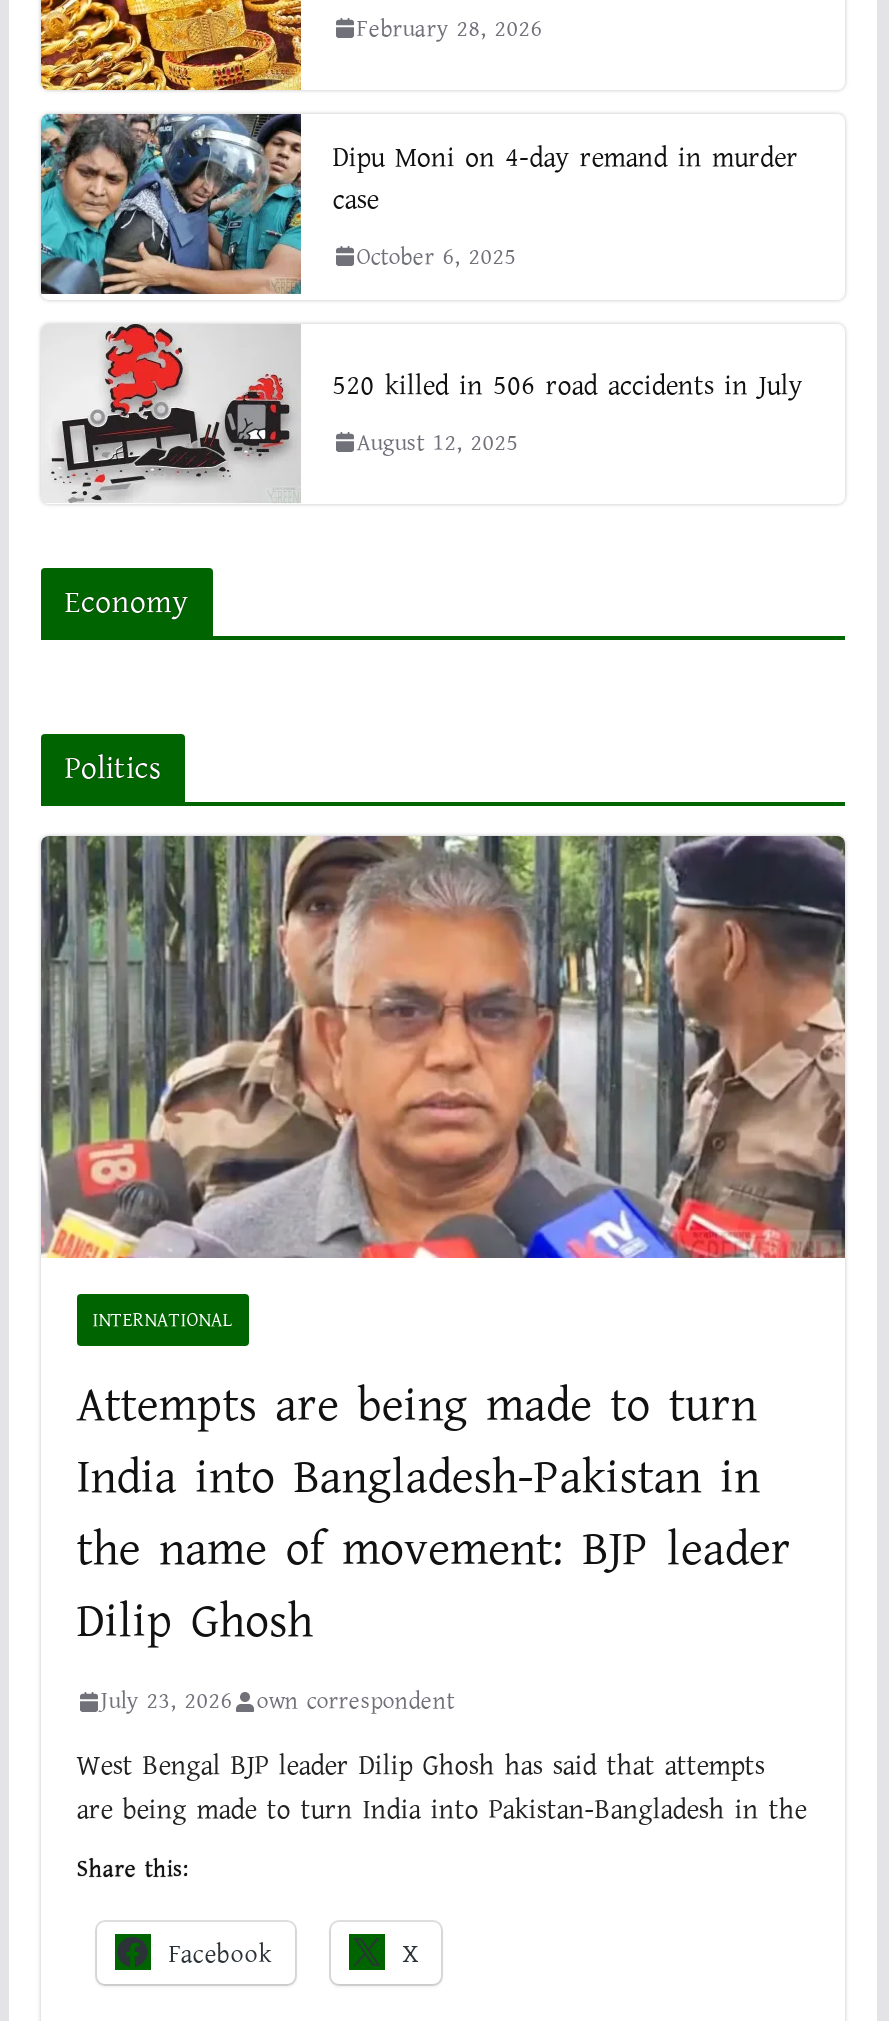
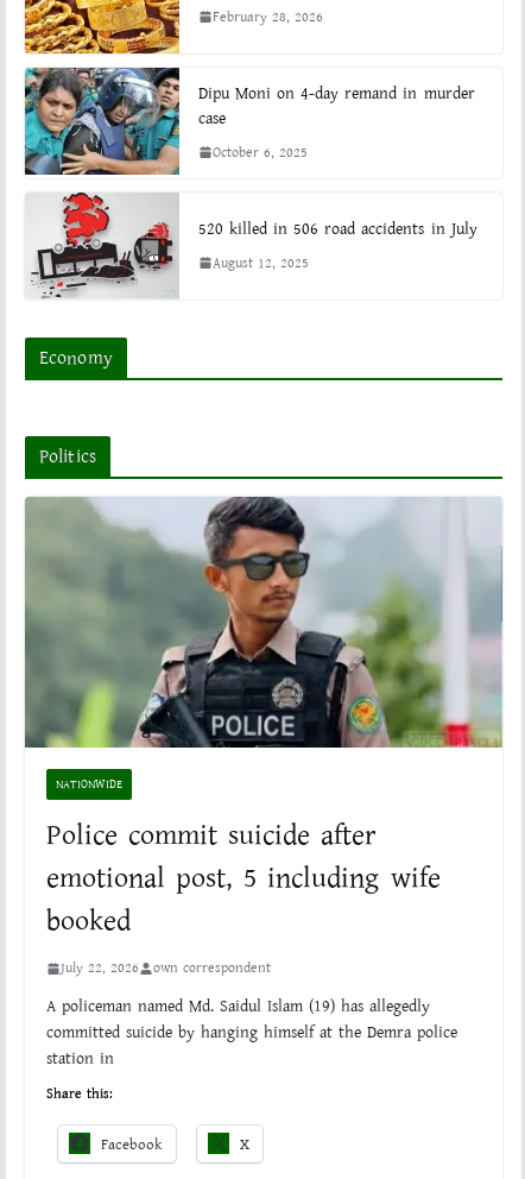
[41,834,847,1335] [image] | INTERNATIONAL -> [25,497,502,793] [image] | NATIONWIDE
[76,1373,791,1719] Attempts are being made to turn | India into Bangladesh-Pakistan in | the name of movement: BJP leader | Dilip Ghosh | July 23, 2026 -> [46,816,440,978] Police commit suicide after | emotional post, 5 including wife | booked | July 22, 2026
moved [256,1685,454,1719] -> [153,958,270,978]: own correspondent
[76,1747,806,1831] West Bengal BJP leader Dilip Ghosh has said that attempts | are being made to turn India into Pakistan-Bangladesh in the -> [46,995,457,1071] A policeman named Md. Saidul Islam (19) has allegedly | committed suicide by hanging himself at the Demra police | station in

